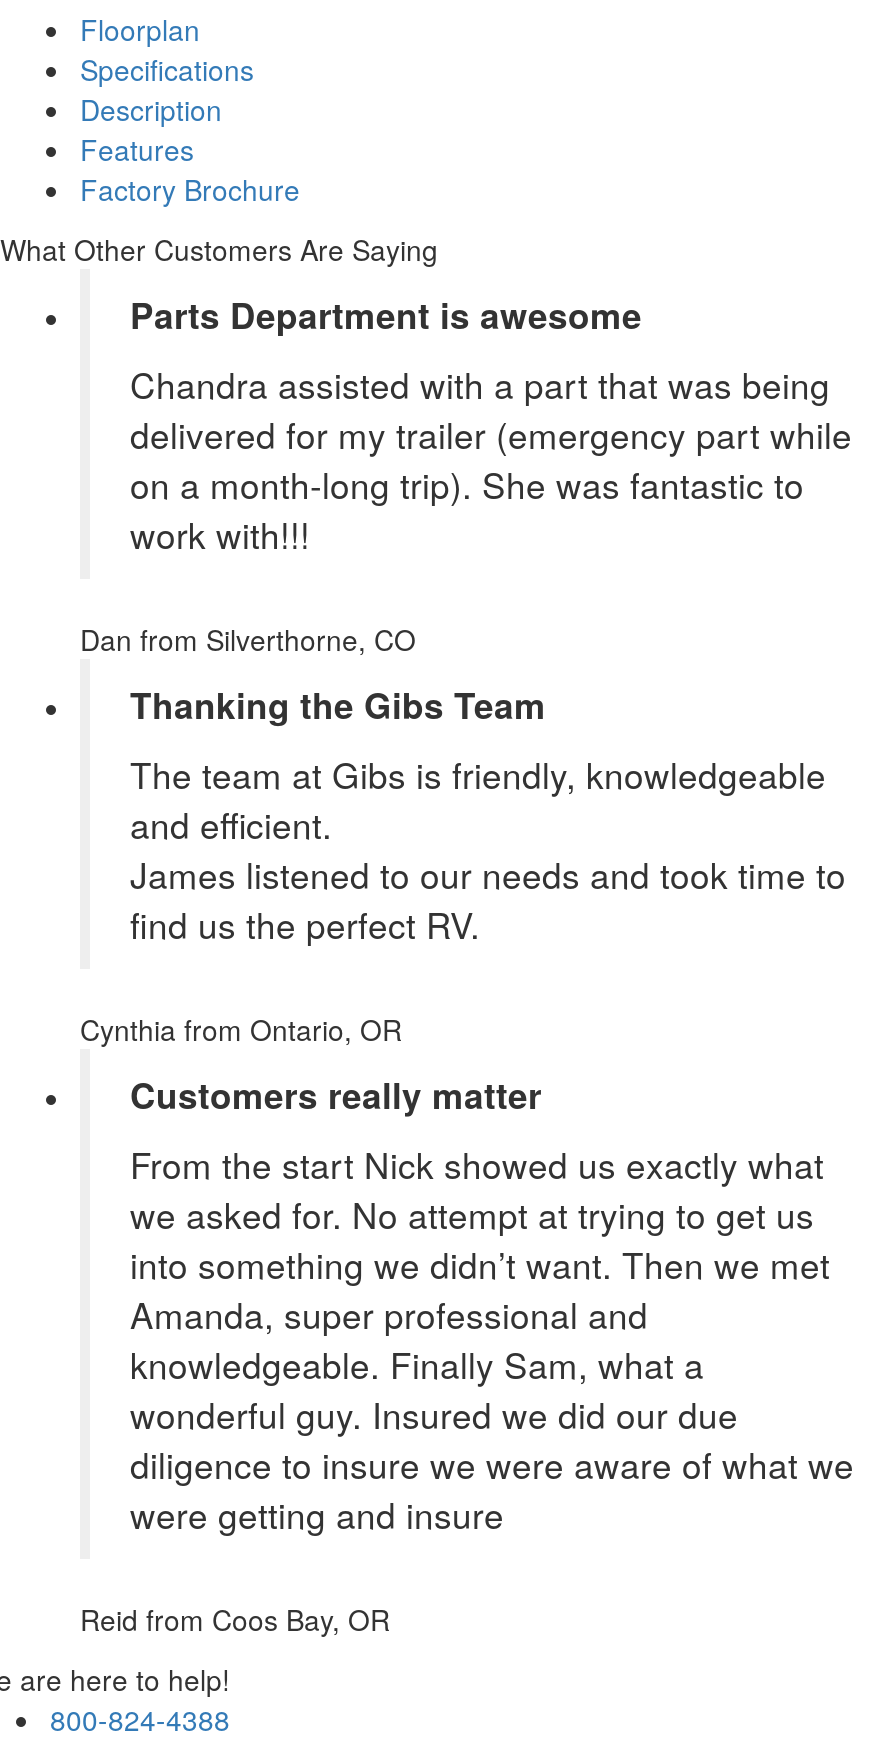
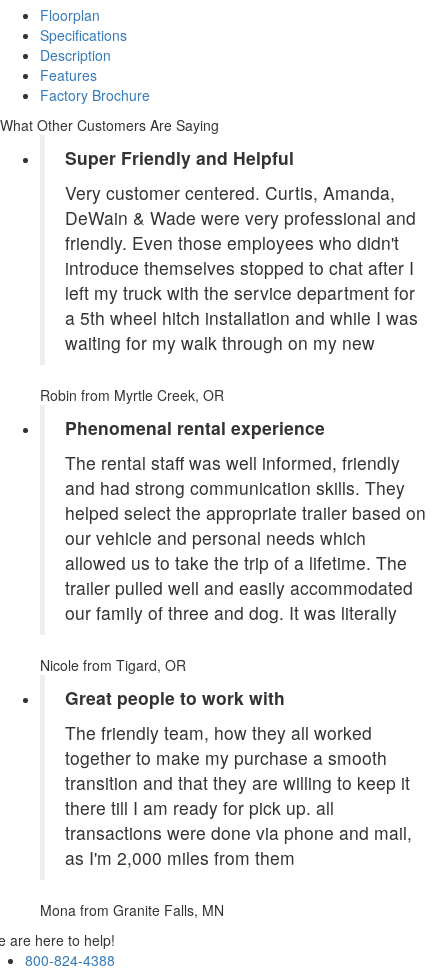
[130,289,852,559] Parts Department is awesome | Chandra assisted with a part that was being | delivered for my trailer (emergency part while | on a month-long trip). She was fantastic to | work with!!! -> [65,145,418,355] Super Friendly and Helpful | Very customer centered. Curtis, Amanda, | DeWain & Wade were very professional and | friendly. Even those employees who didn't | introduce themselves stopped to chat after I | left my truck with the service department for | a 5th wheel hitch installation and while I was | waiting for my walk through on my new
[80,619,846,949] Dan from Silverthorne, CO | Thanking the Gibs Team | The team at Gibs is friendly, knowledgeable | and efficient. | James listened to our needs and took time to | find us the perfect RV. -> [40,385,426,625] Robin from Myrtle Creek, OR | Phenomenal rental experience | The rental staff was well informed, friendly | and had strong communication skills. They | helped select the appropriate trailer based on | our vehicle and personal needs which | allowed us to take the trip of a lifetime. The | trailer pulled well and easily accommodated | our family of three and dog. It was literally
[80,1009,854,1539] Cynthia from Ontario, OR | Customers really matter | From the start Nick showed us exactly what | we asked for. No attempt at trying to get us | into something we didn’t want. Then we met | Amanda, super professional and | knowledgeable. Finally Sam, what a | wonderful guy. Insured we did our due | diligence to insure we were aware of what we | were getting and insure -> [40,655,412,870] Nicole from Tigard, OR | Great people to work with | The friendly team, how they all worked | together to make my purchase a smooth | transition and that they are willing to keep it | there till I am ready for pick up. all | transactions were done via phone and mail, | as I'm 2,000 miles from them
[80,1599,390,1639] Reid from Coos Bay, OR -> [40,900,224,920] Mona from Granite Falls, MN

